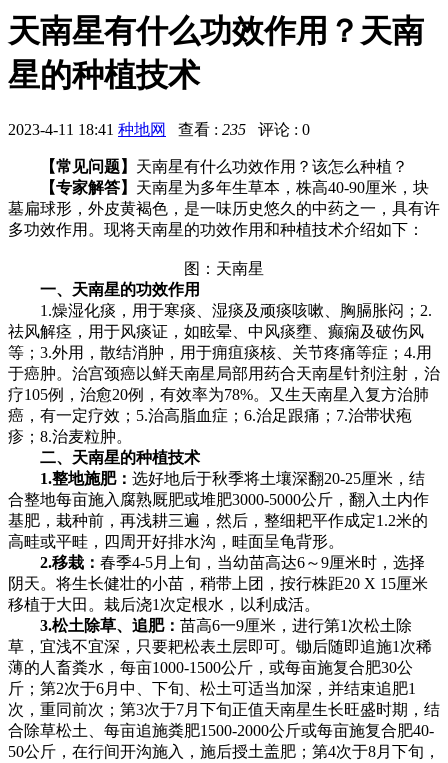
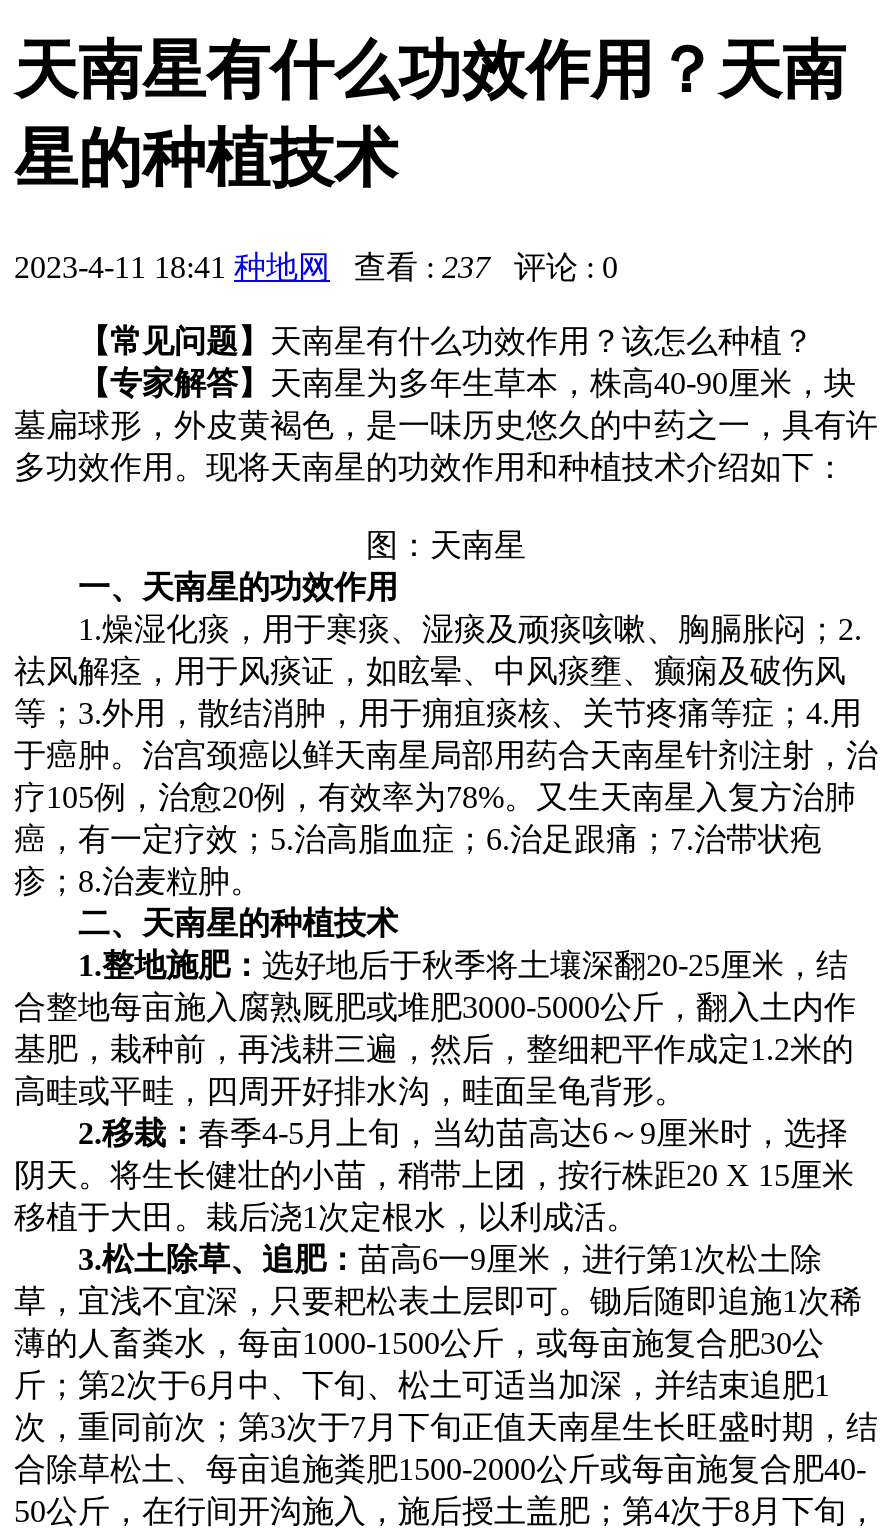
[8,121,318,138] 2023-4-11 18:41 种地网查看 : 235评论 : 0 -> [14,250,634,284] 2023-4-11 18:41 种地网查看 : 237评论 : 0

